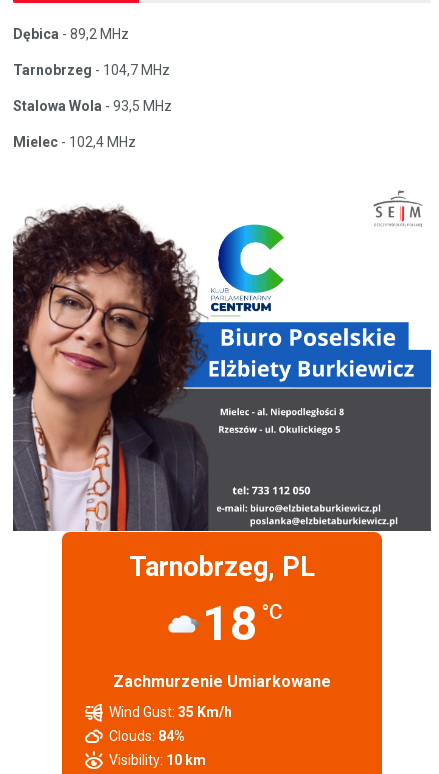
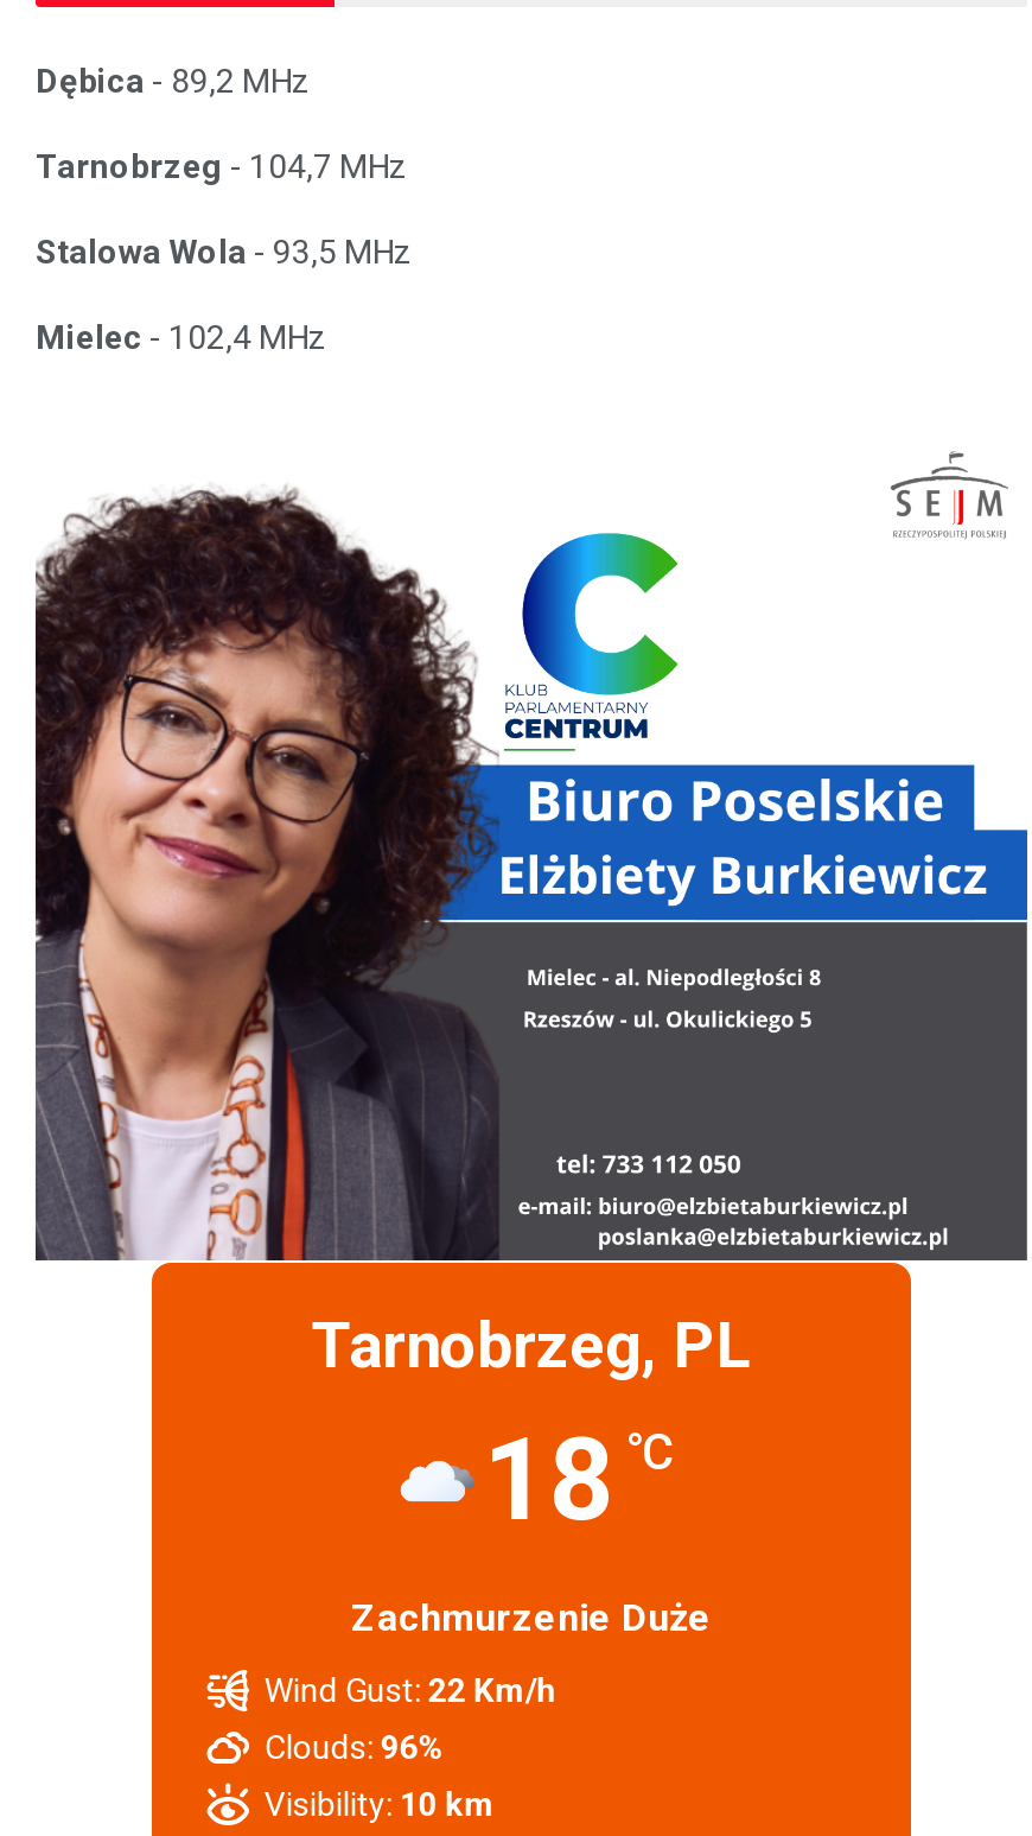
[113,672,331,691] Zachmurzenie Umiarkowane -> [351,1595,712,1640] Zachmurzenie Duże
[109,704,232,720] Wind Gust: 35 Km/h -> [264,1671,556,1709] Wind Gust: 22 Km/h
[109,728,185,744] Clouds: 84% -> [264,1728,445,1766] Clouds: 96%

